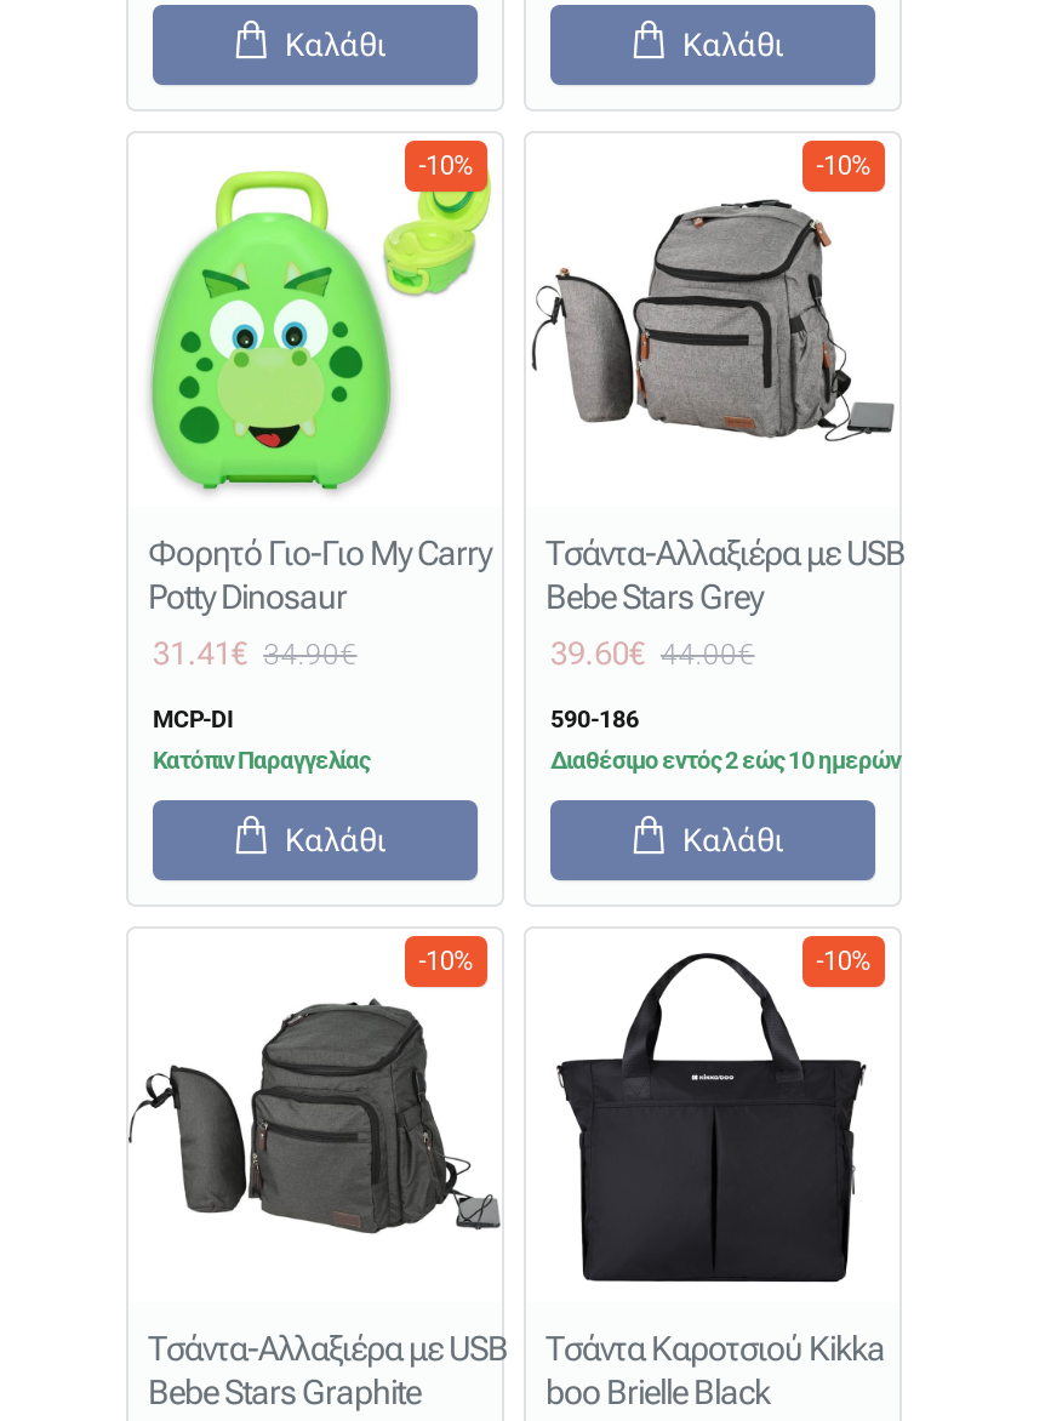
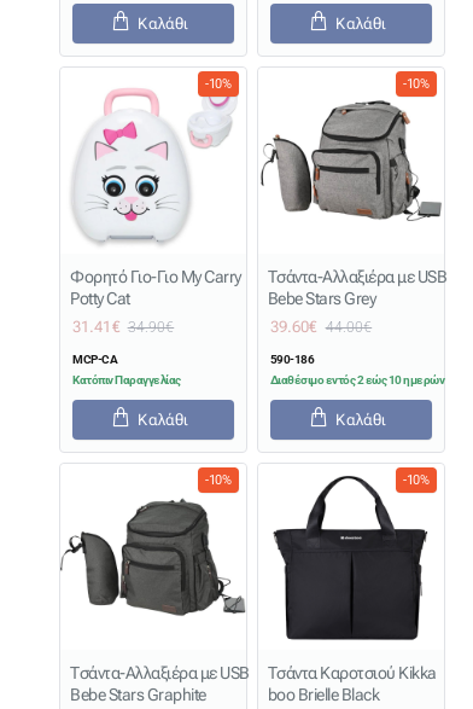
[148,170,492,615] [image] | Potty Dinosaur -> [70,87,240,308] [image] | Potty Cat
[153,706,233,733] MCP-DI -> [72,353,117,366] MCP-CA

